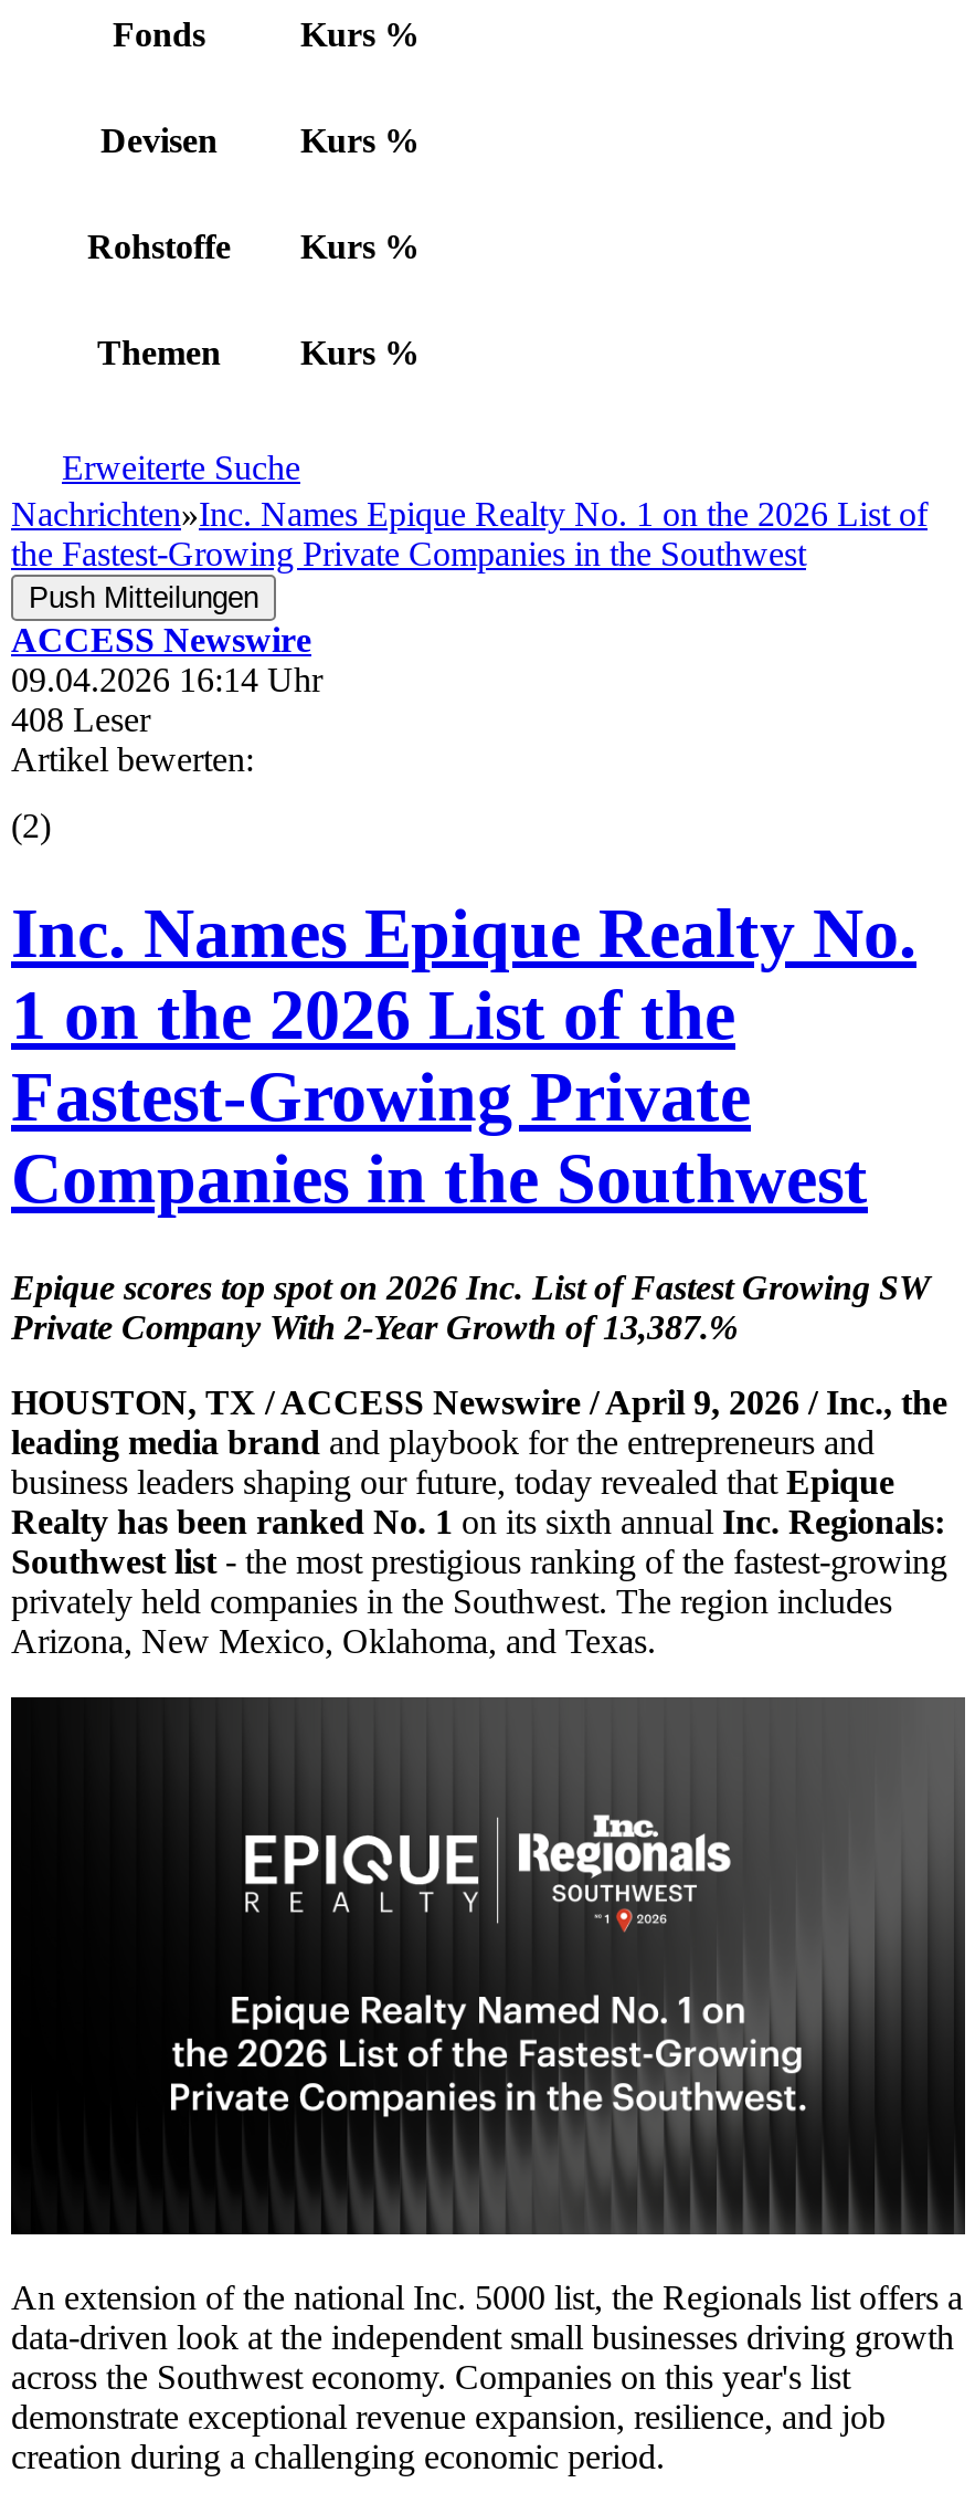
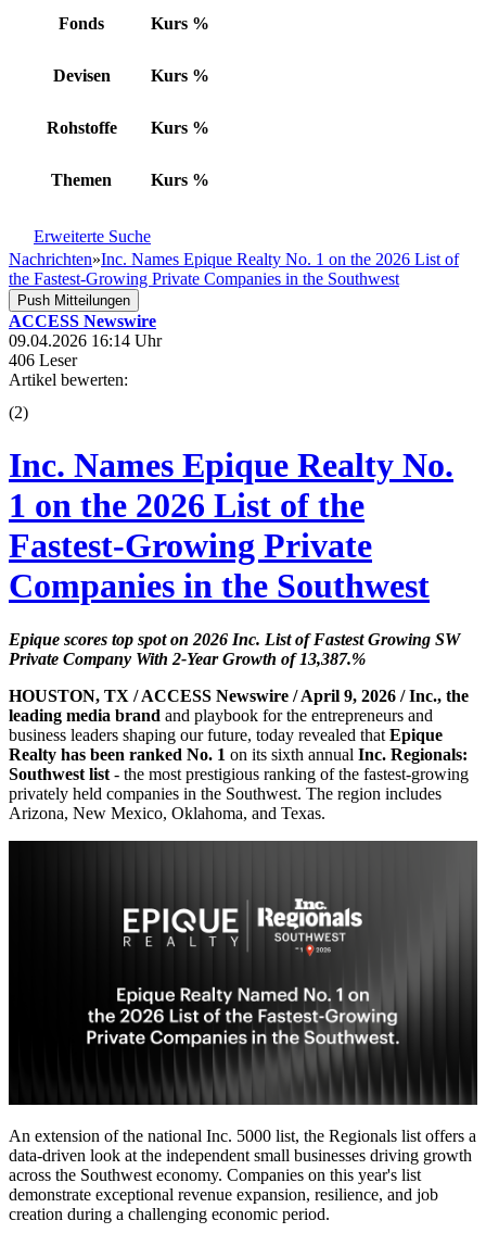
[11,701,150,738] 408 Leser -> [9,351,77,369] 406 Leser

